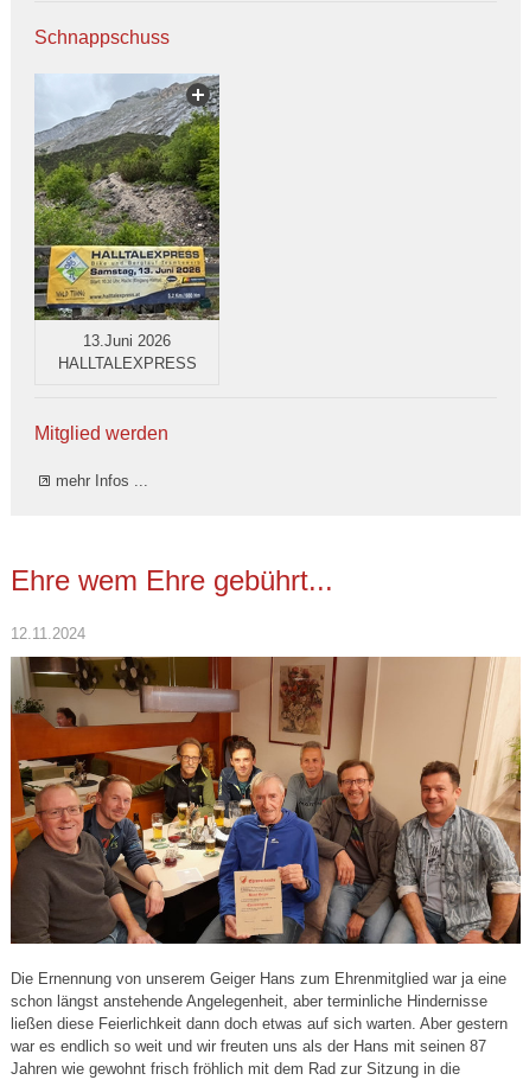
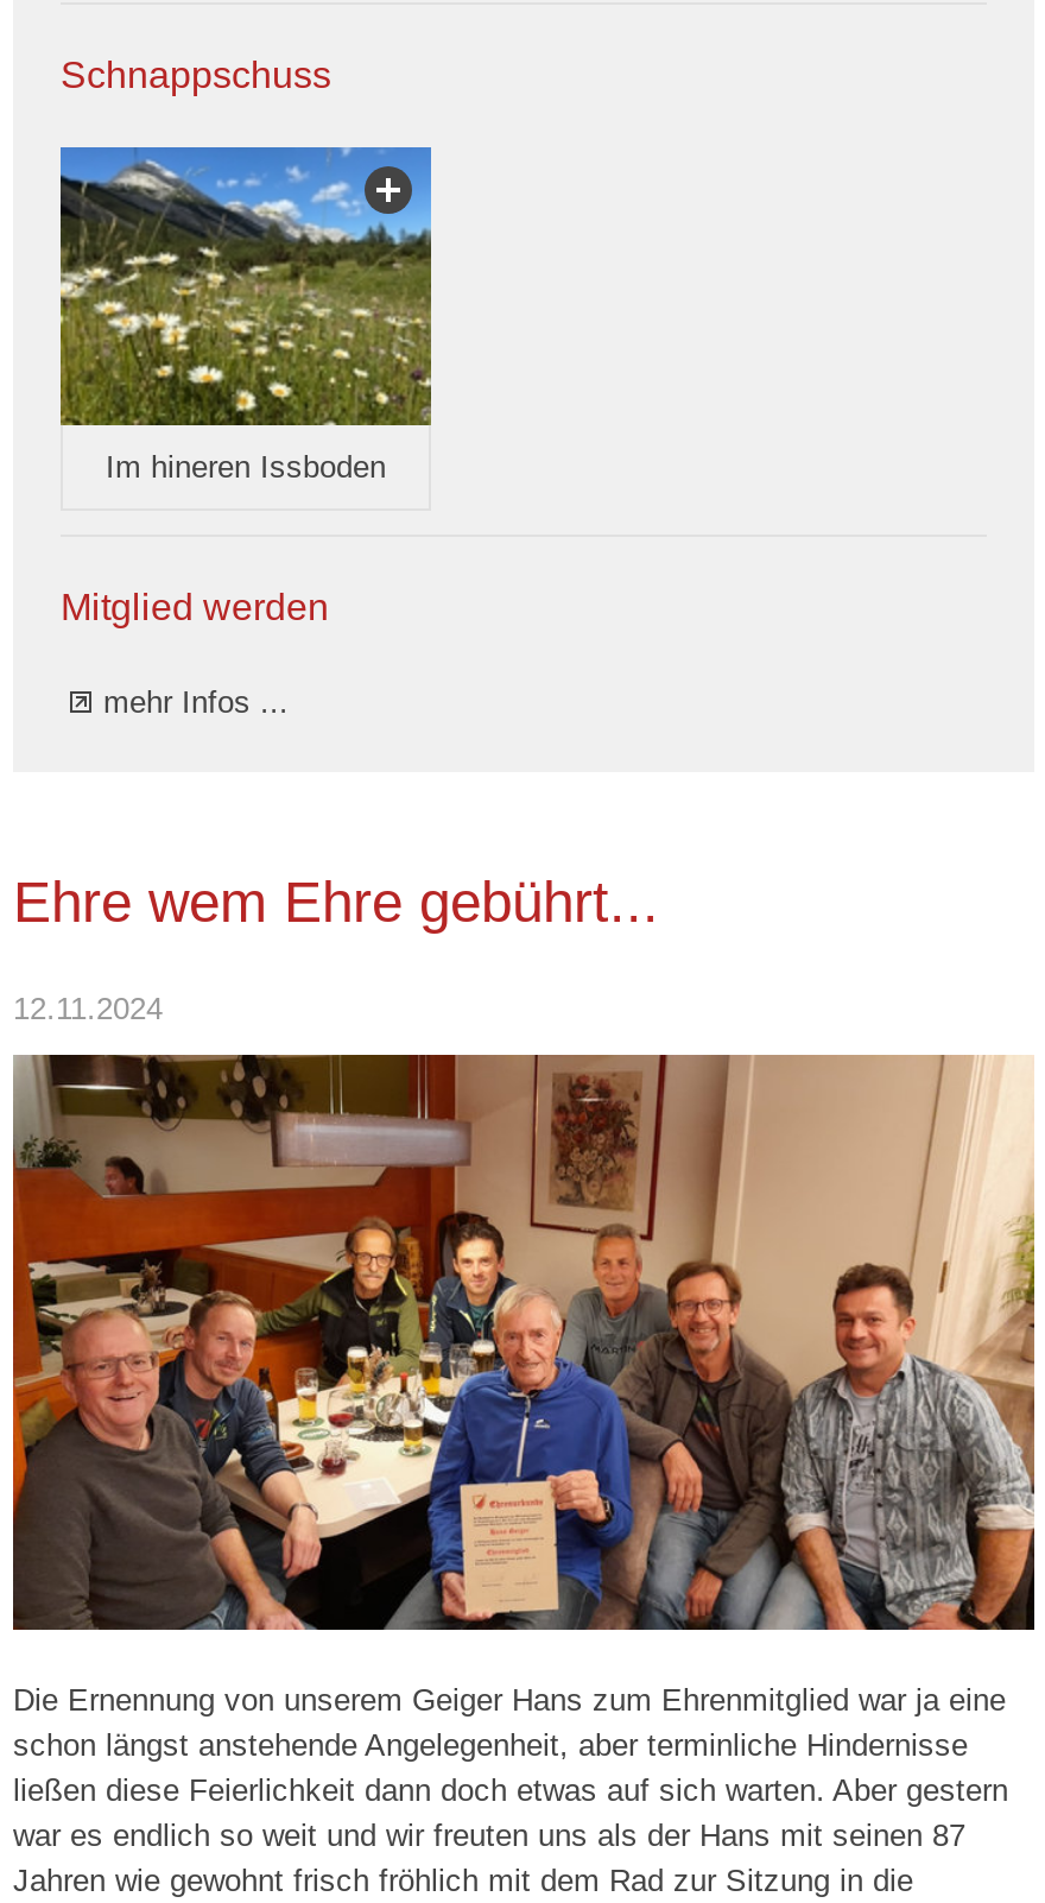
[33,75,221,372] [image] | 13.Juni 2026 | HALLTALEXPRESS -> [61,145,433,484] [image] | Im hineren Issboden

